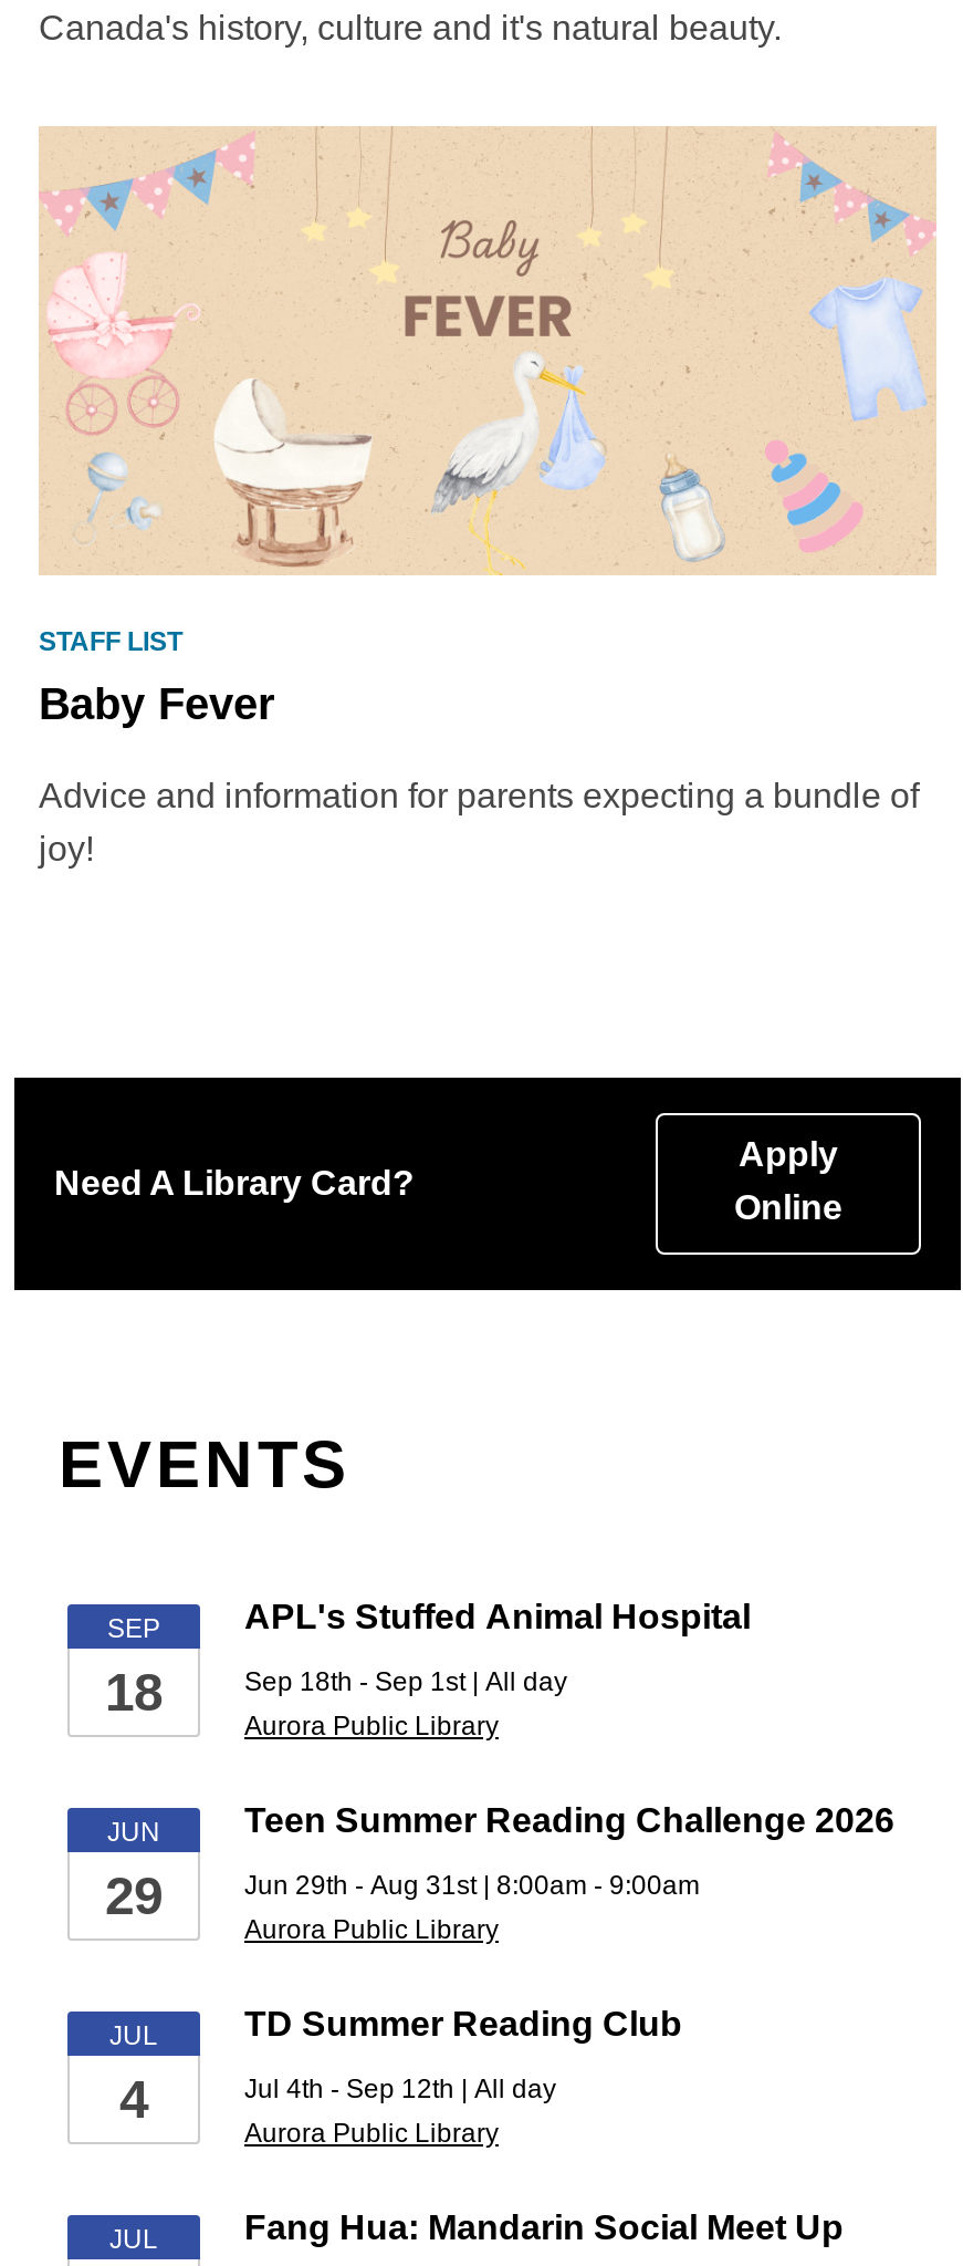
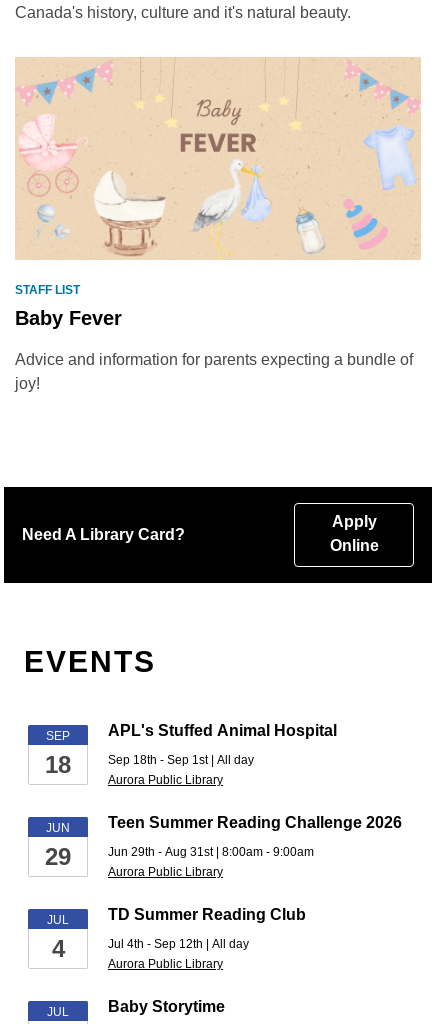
[244,2208,844,2246] Fang Hua: Mandarin Social Meet Up -> [108,998,225,1015] Baby Storytime

